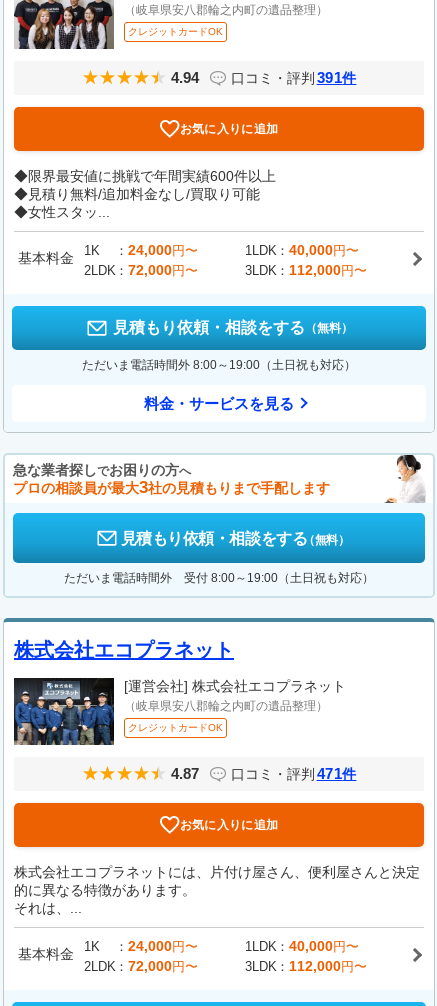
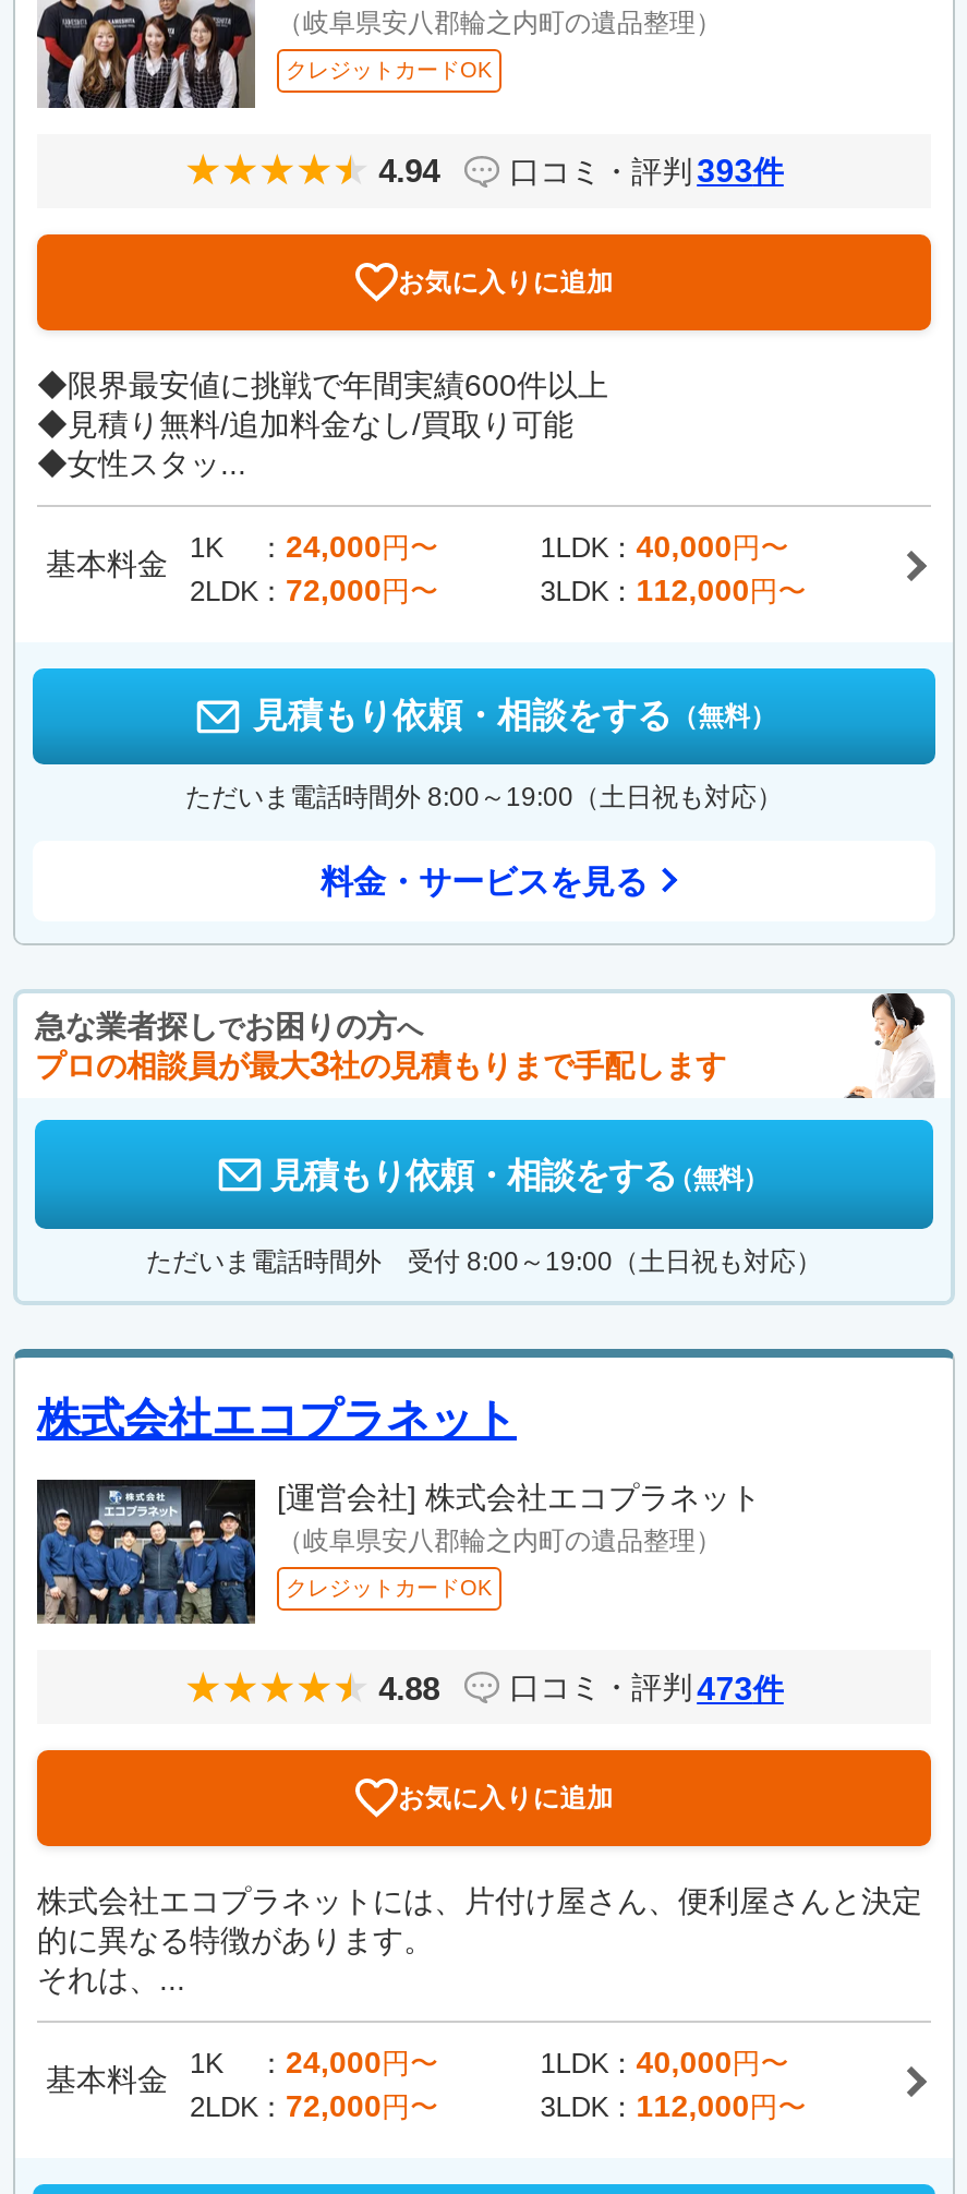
[231,69,356,86] 口コミ・評判 391件 -> [509,151,784,188] 口コミ・評判 393件
[171,765,199,782] 4.87 -> [379,1668,440,1705] 4.88
[231,765,356,782] 口コミ・評判 471件 -> [509,1668,784,1705] 口コミ・評判 473件

